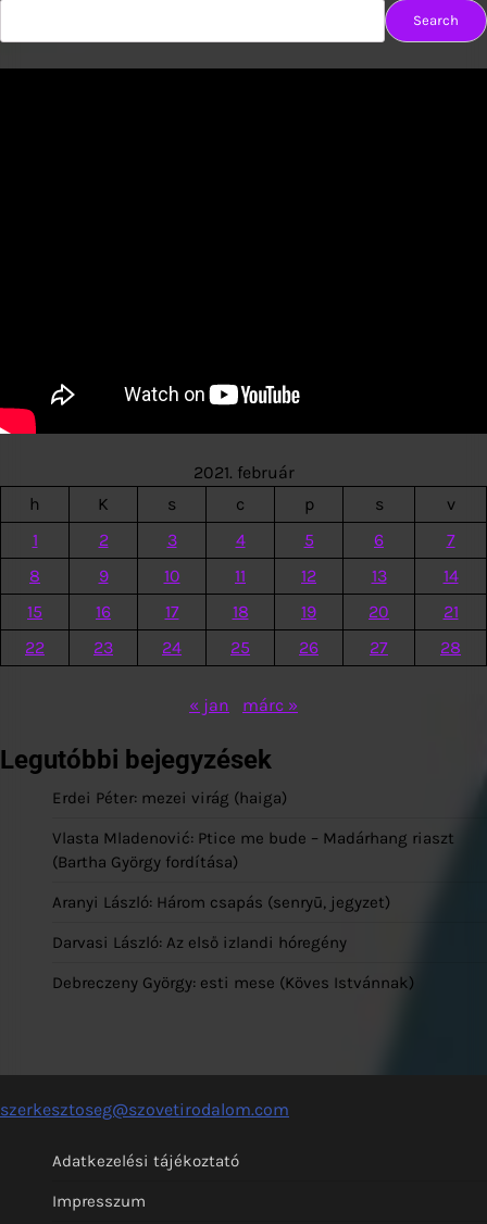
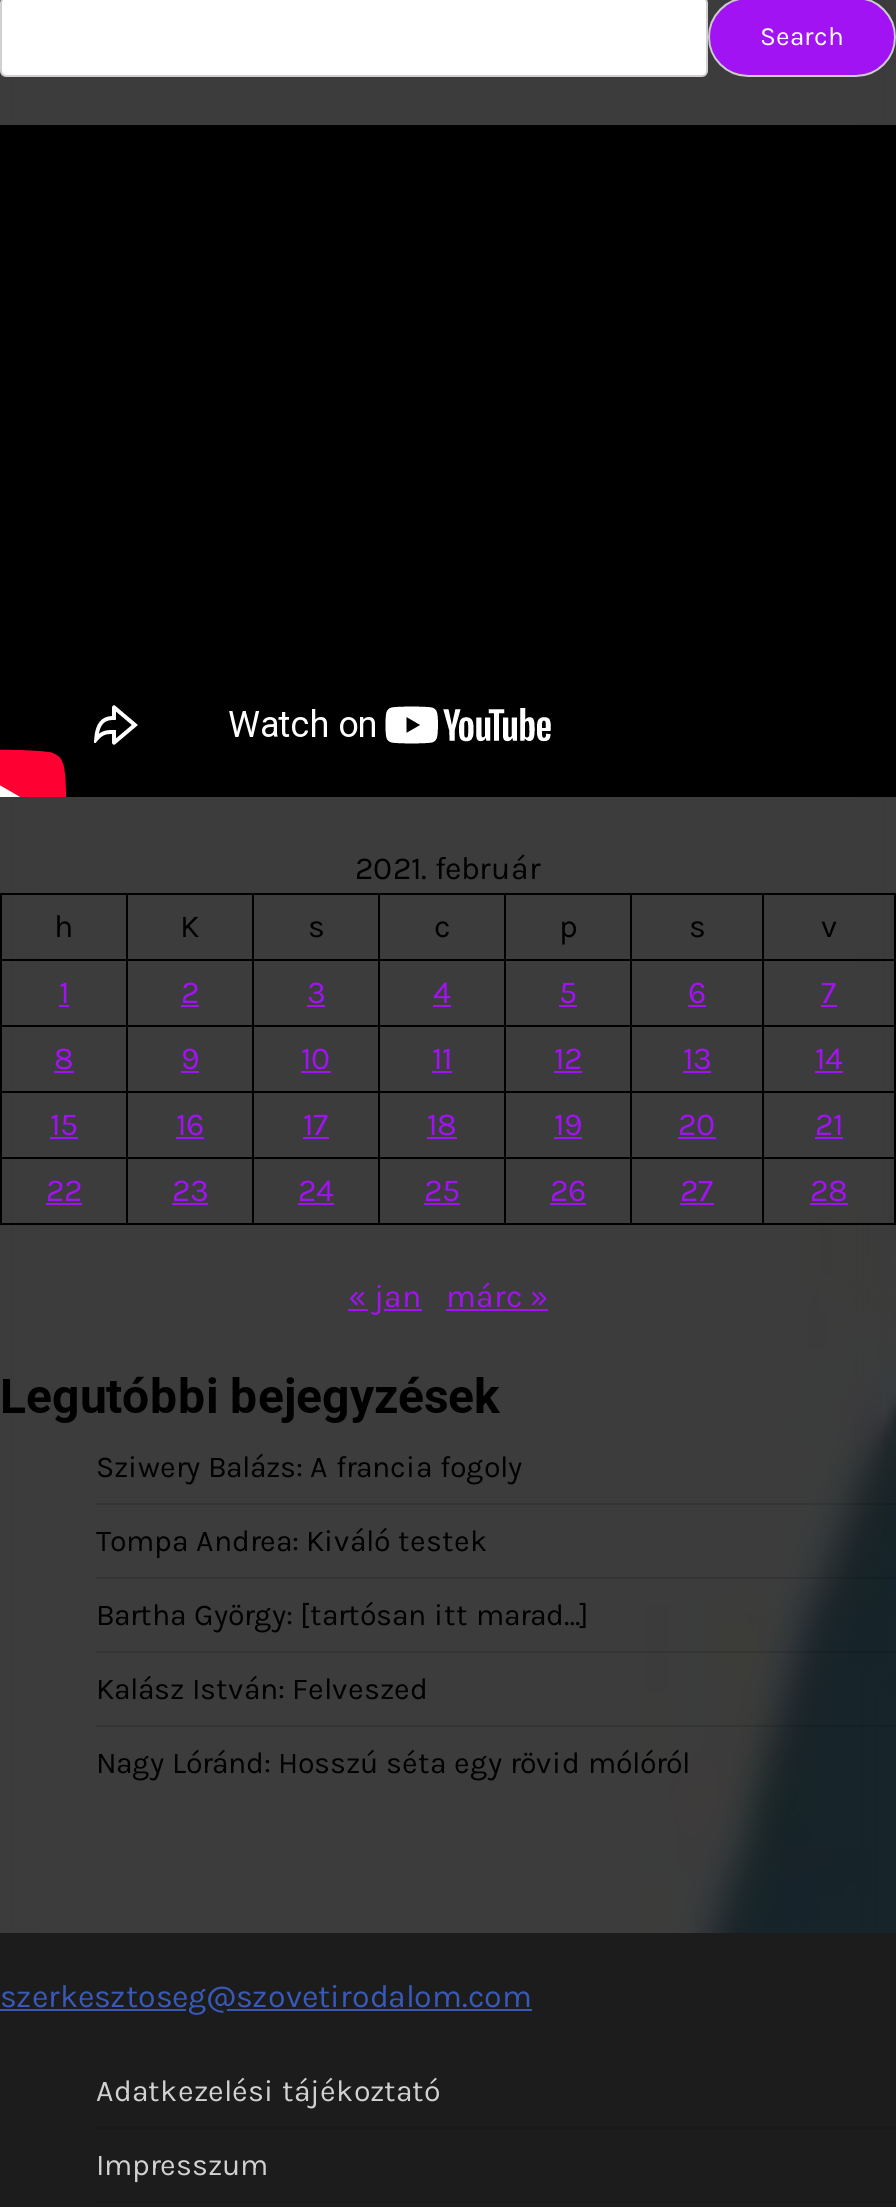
[52,788,287,807] Erdei Péter: mezei virág (haiga) -> [96,1449,522,1485] Sziwery Balázs: A francia fogoly
[52,828,454,871] Vlasta Mladenović: Ptice me bude – Madárhang riaszt | (Bartha György fordítása) -> [96,1523,488,1559] Tompa Andrea: Kiváló testek
[52,892,390,912] Aranyi László: Három csapás (senryū, jegyzet) -> [96,1597,588,1633] Bartha György: [tartósan itt marad…]
[52,932,347,952] Darvasi László: Az első izlandi hóregény -> [96,1671,428,1707] Kalász István: Felveszed
[52,972,414,992] Debreczeny György: esti mese (Köves Istvánnak) -> [96,1745,690,1781] Nagy Lóránd: Hosszú séta egy rövid mólóról

